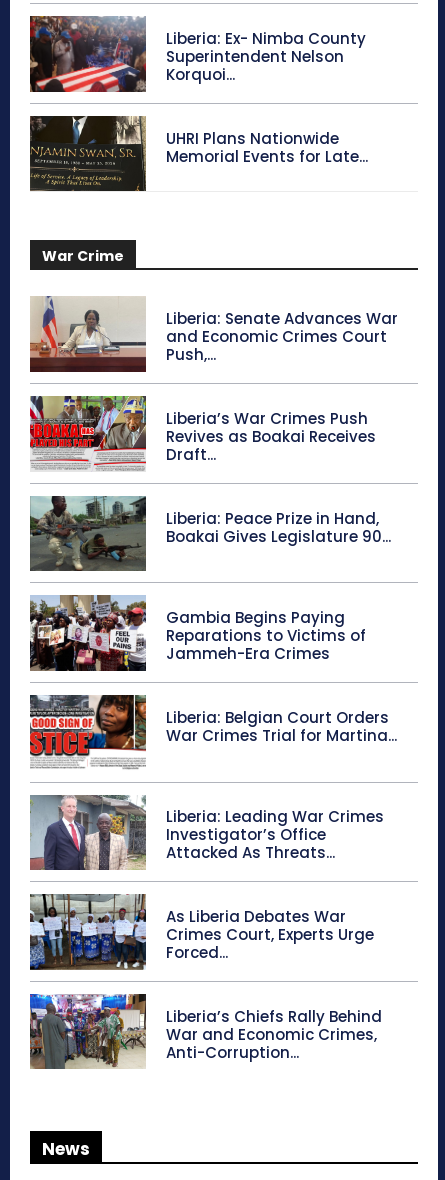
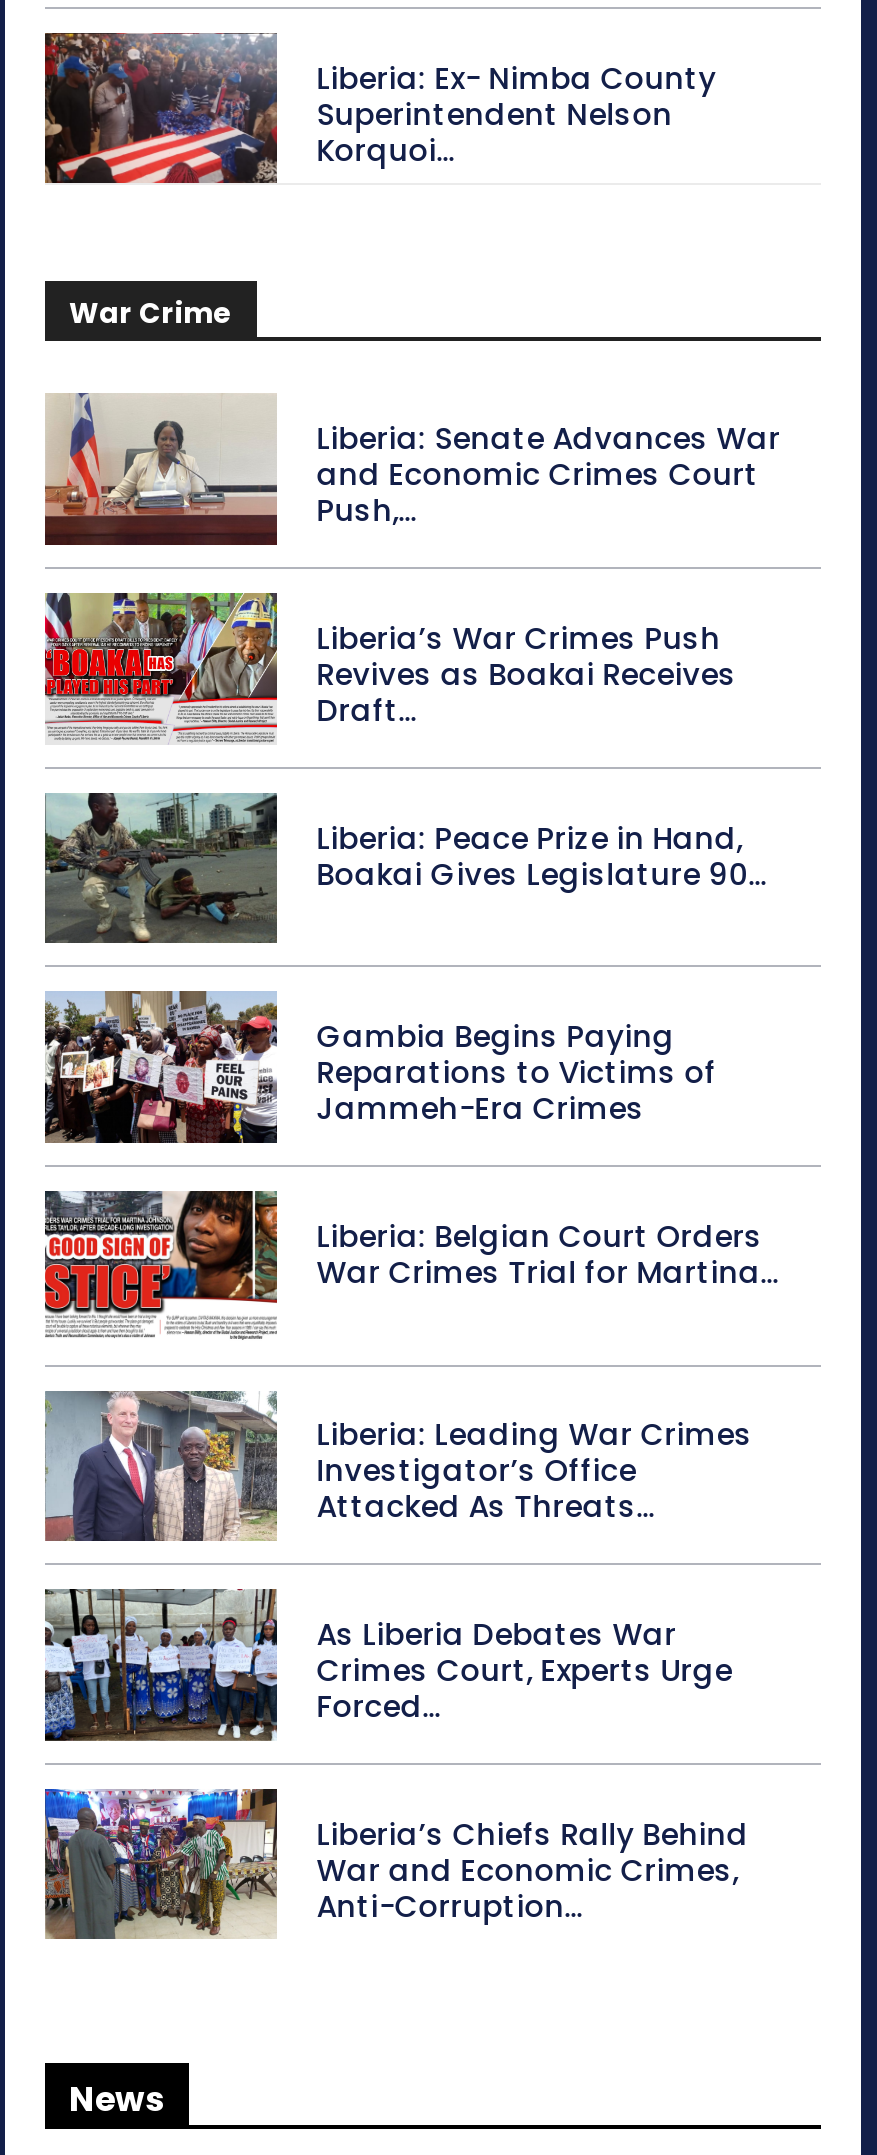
[30,115,368,192] [image] | UHRI Plans Nationwide | Memorial Events for Late... -> none

